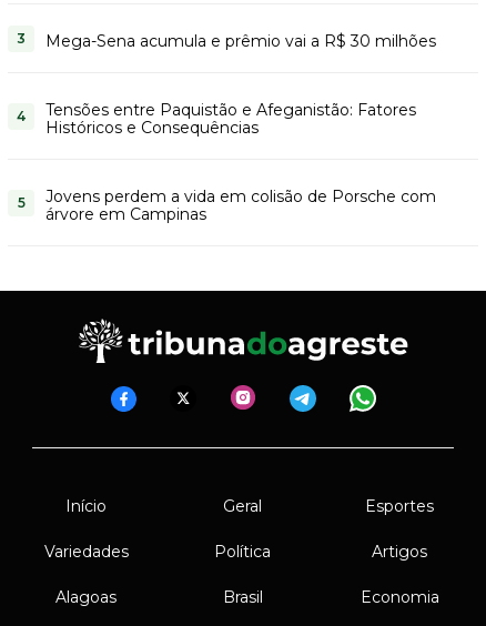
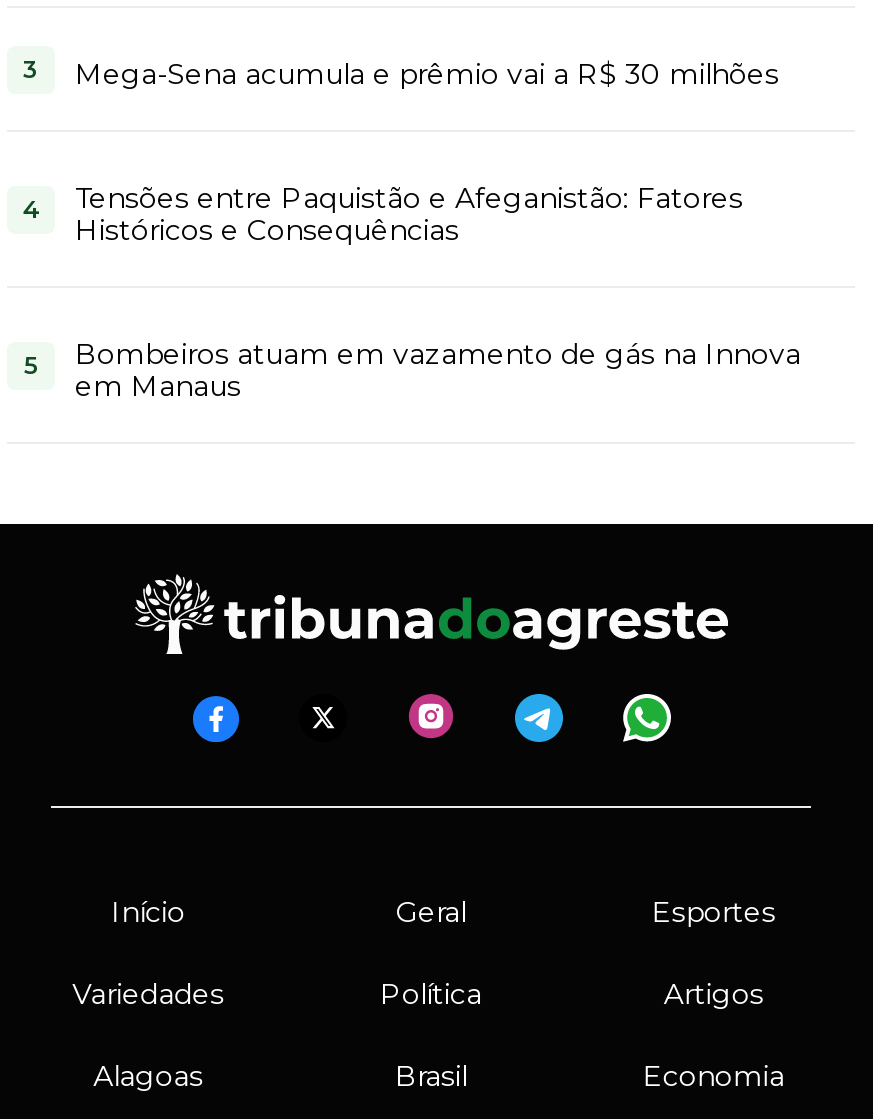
[45,187,436,225] Jovens perdem a vida em colisão de Porsche com | árvore em Campinas -> [75,337,801,405] Bombeiros atuam em vazamento de gás na Innova | em Manaus

